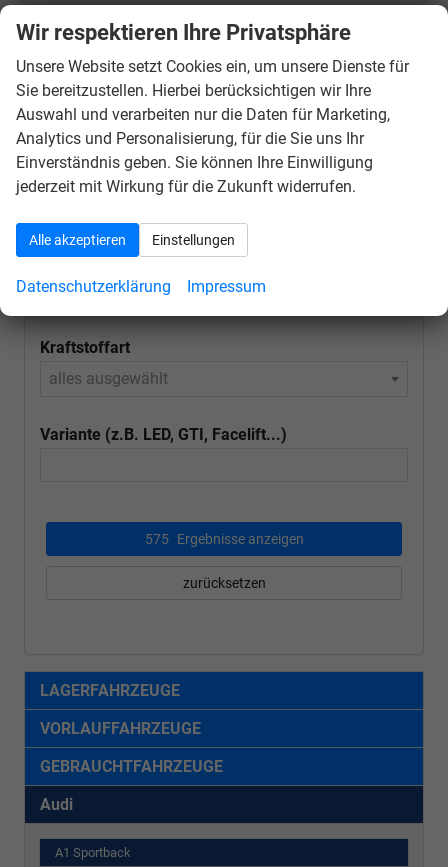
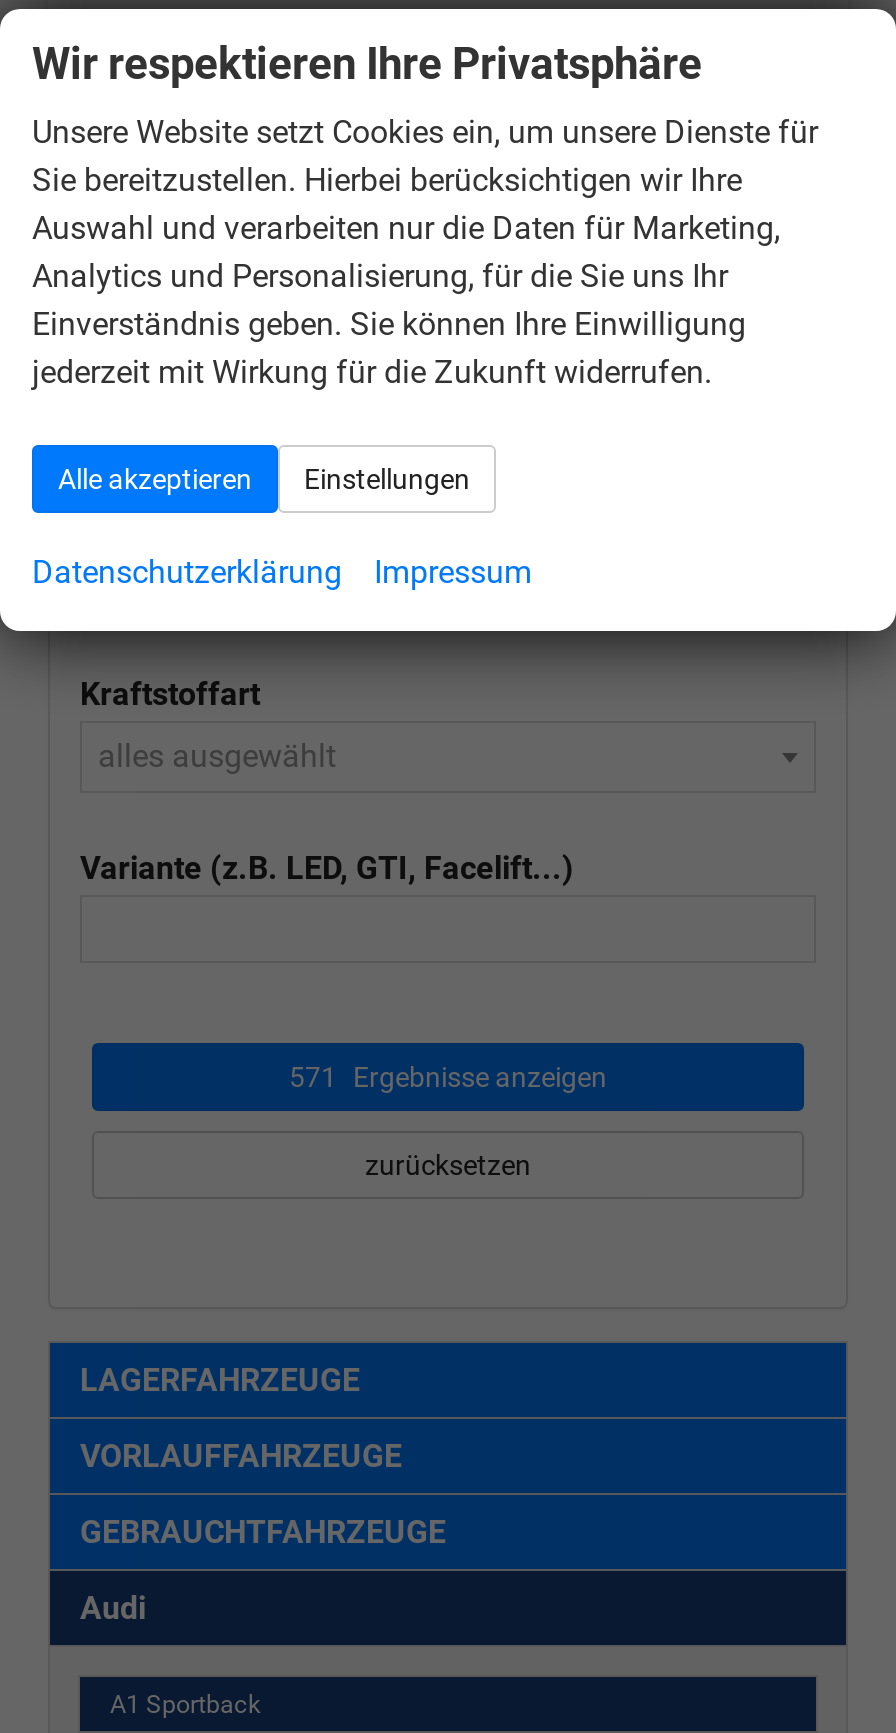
[144,531,303,547] 575 Ergebnisse anzeigen -> [289,1061,607,1093] 571 Ergebnisse anzeigen

